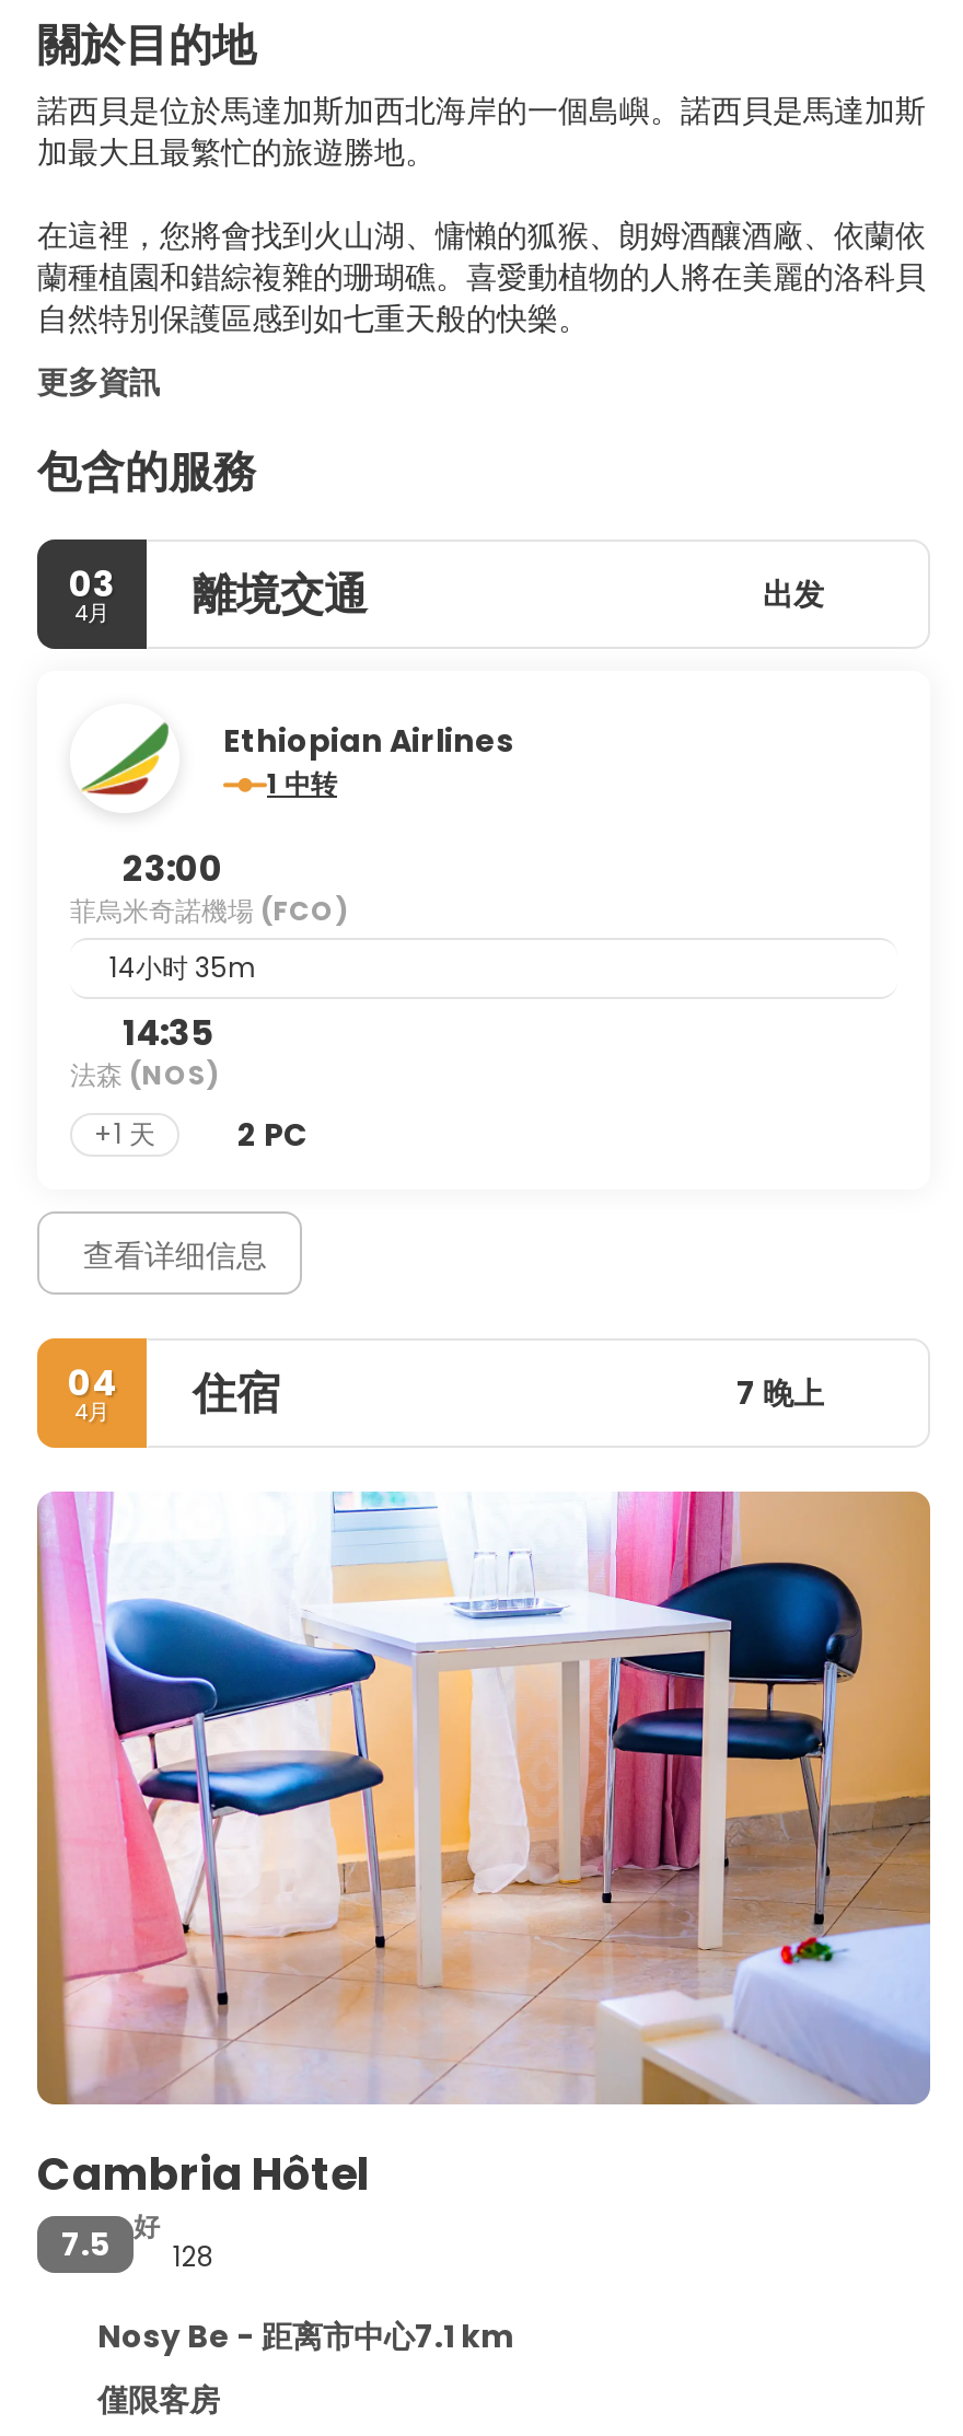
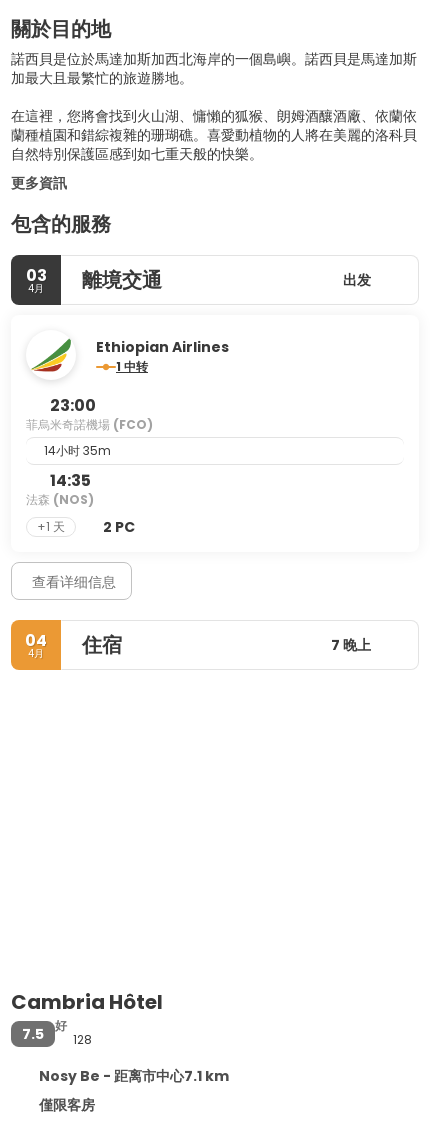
[35,1489,932,2107] [image] -> none

